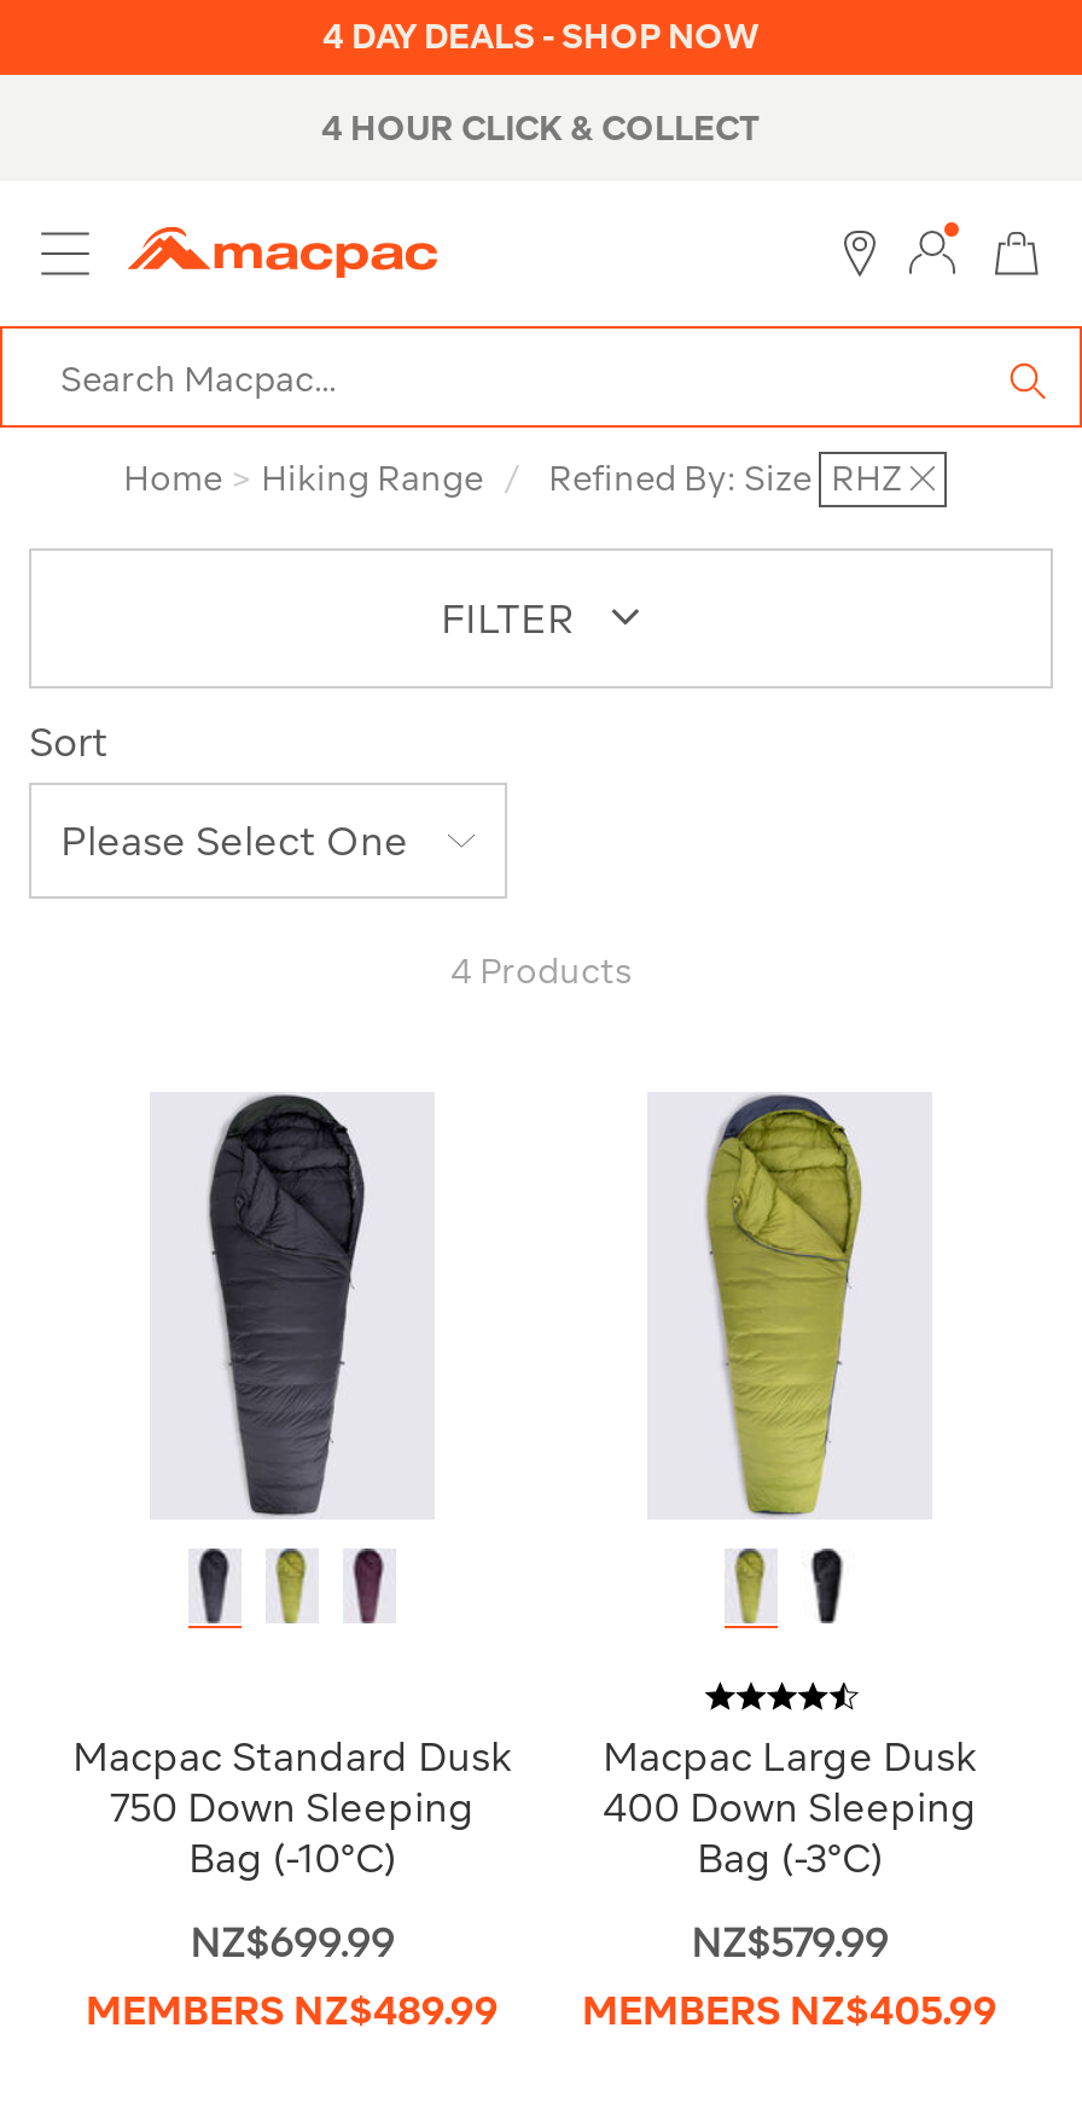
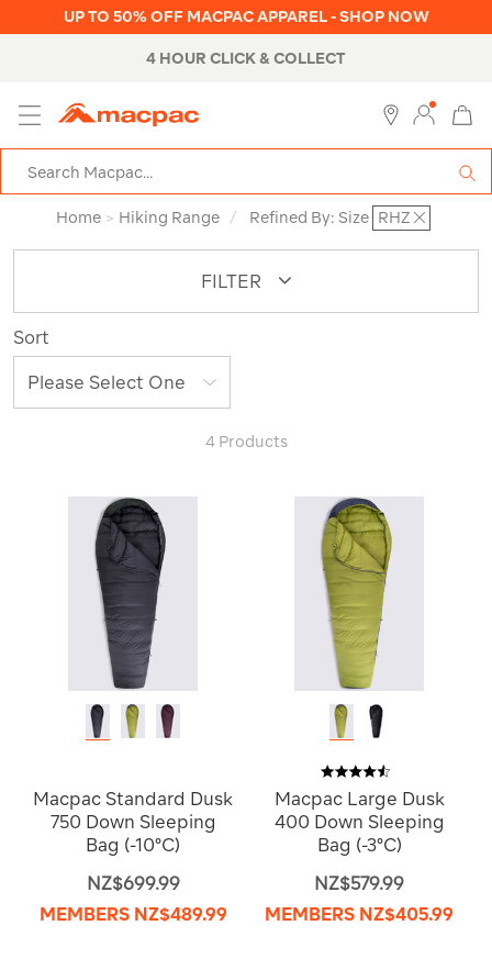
[322,17,760,56] 4 DAY DEALS - SHOP NOW -> [63,8,429,25] UP TO 50% OFF MACPAC APPAREL - SHOP NOW

